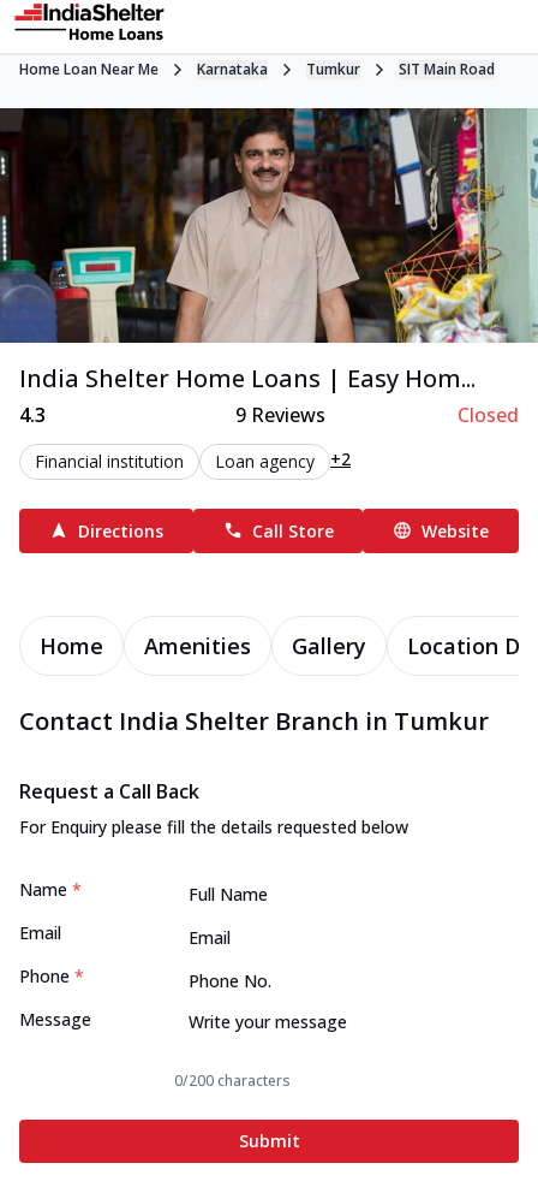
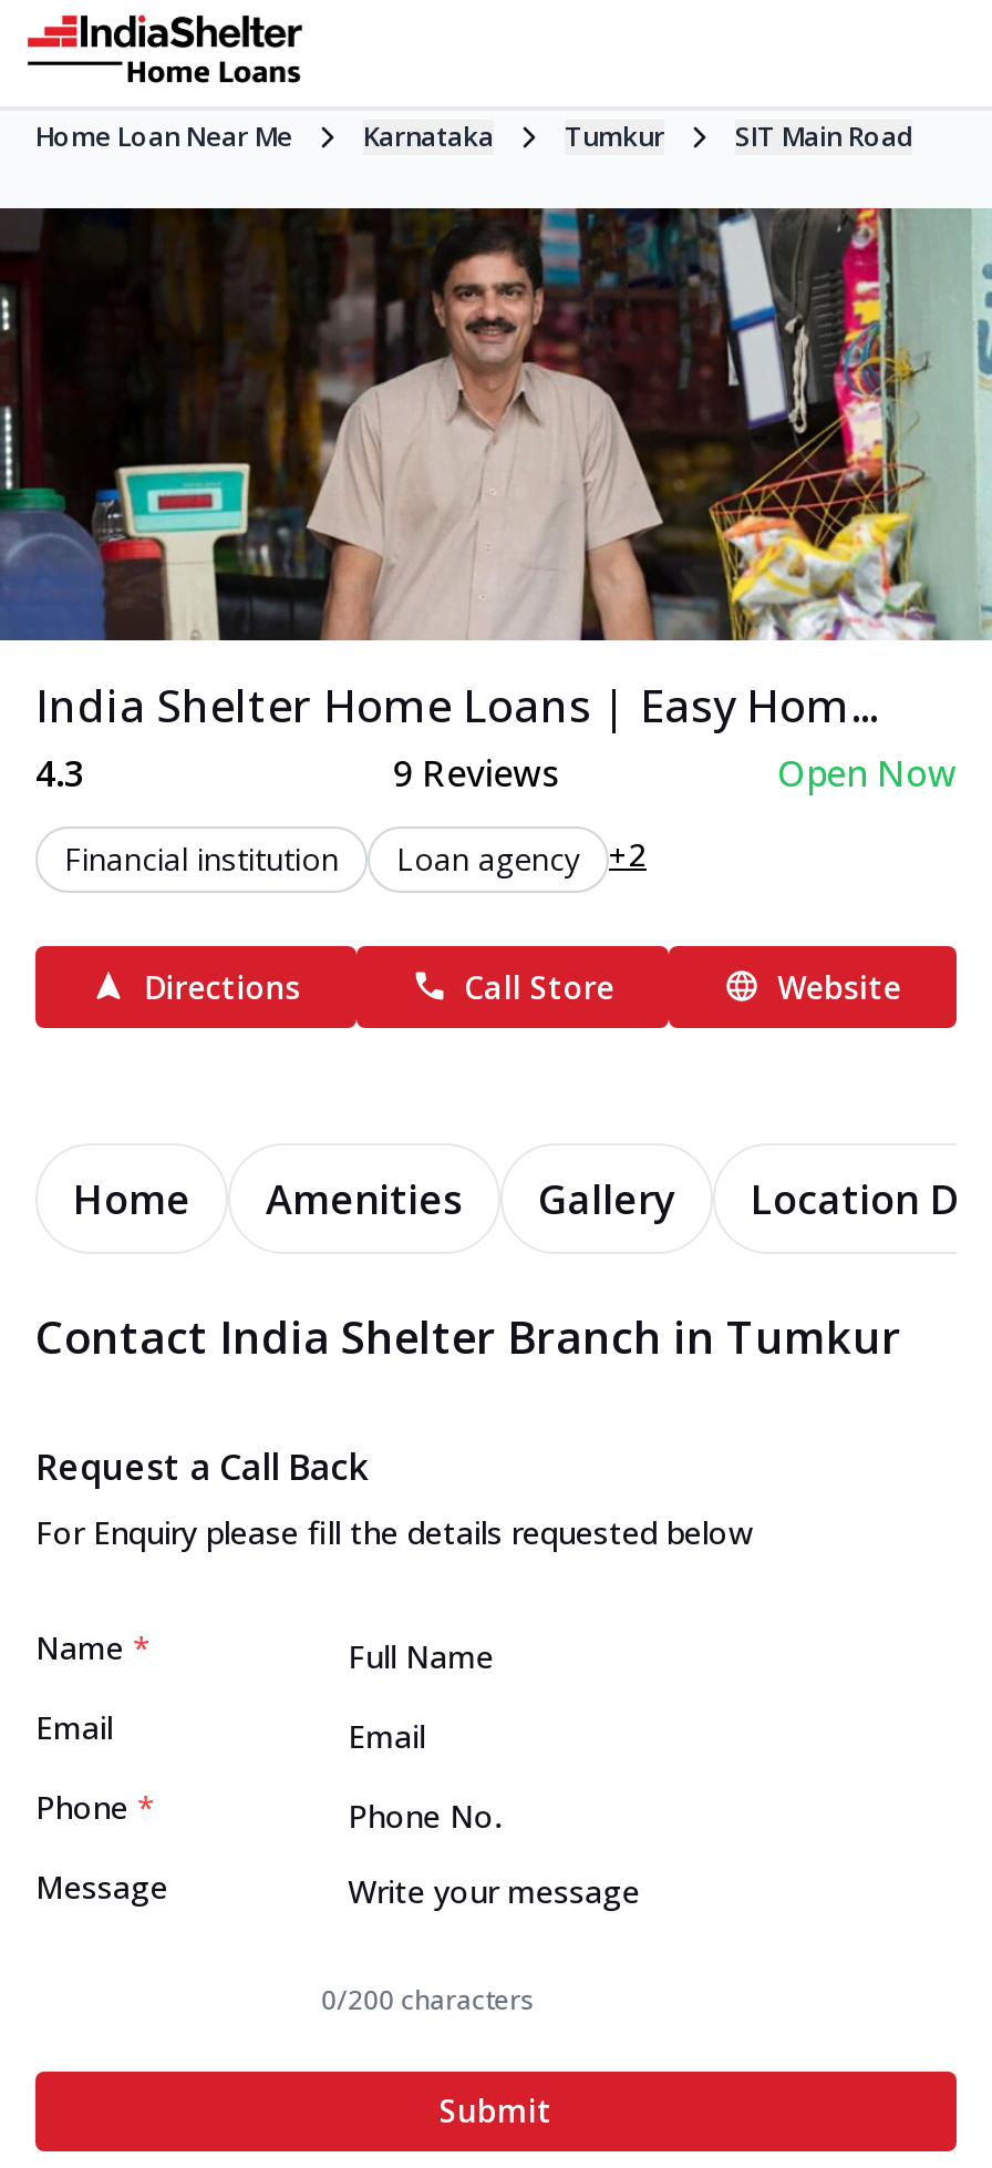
[457,401,519,428] Closed -> [777,748,956,797] Open Now

